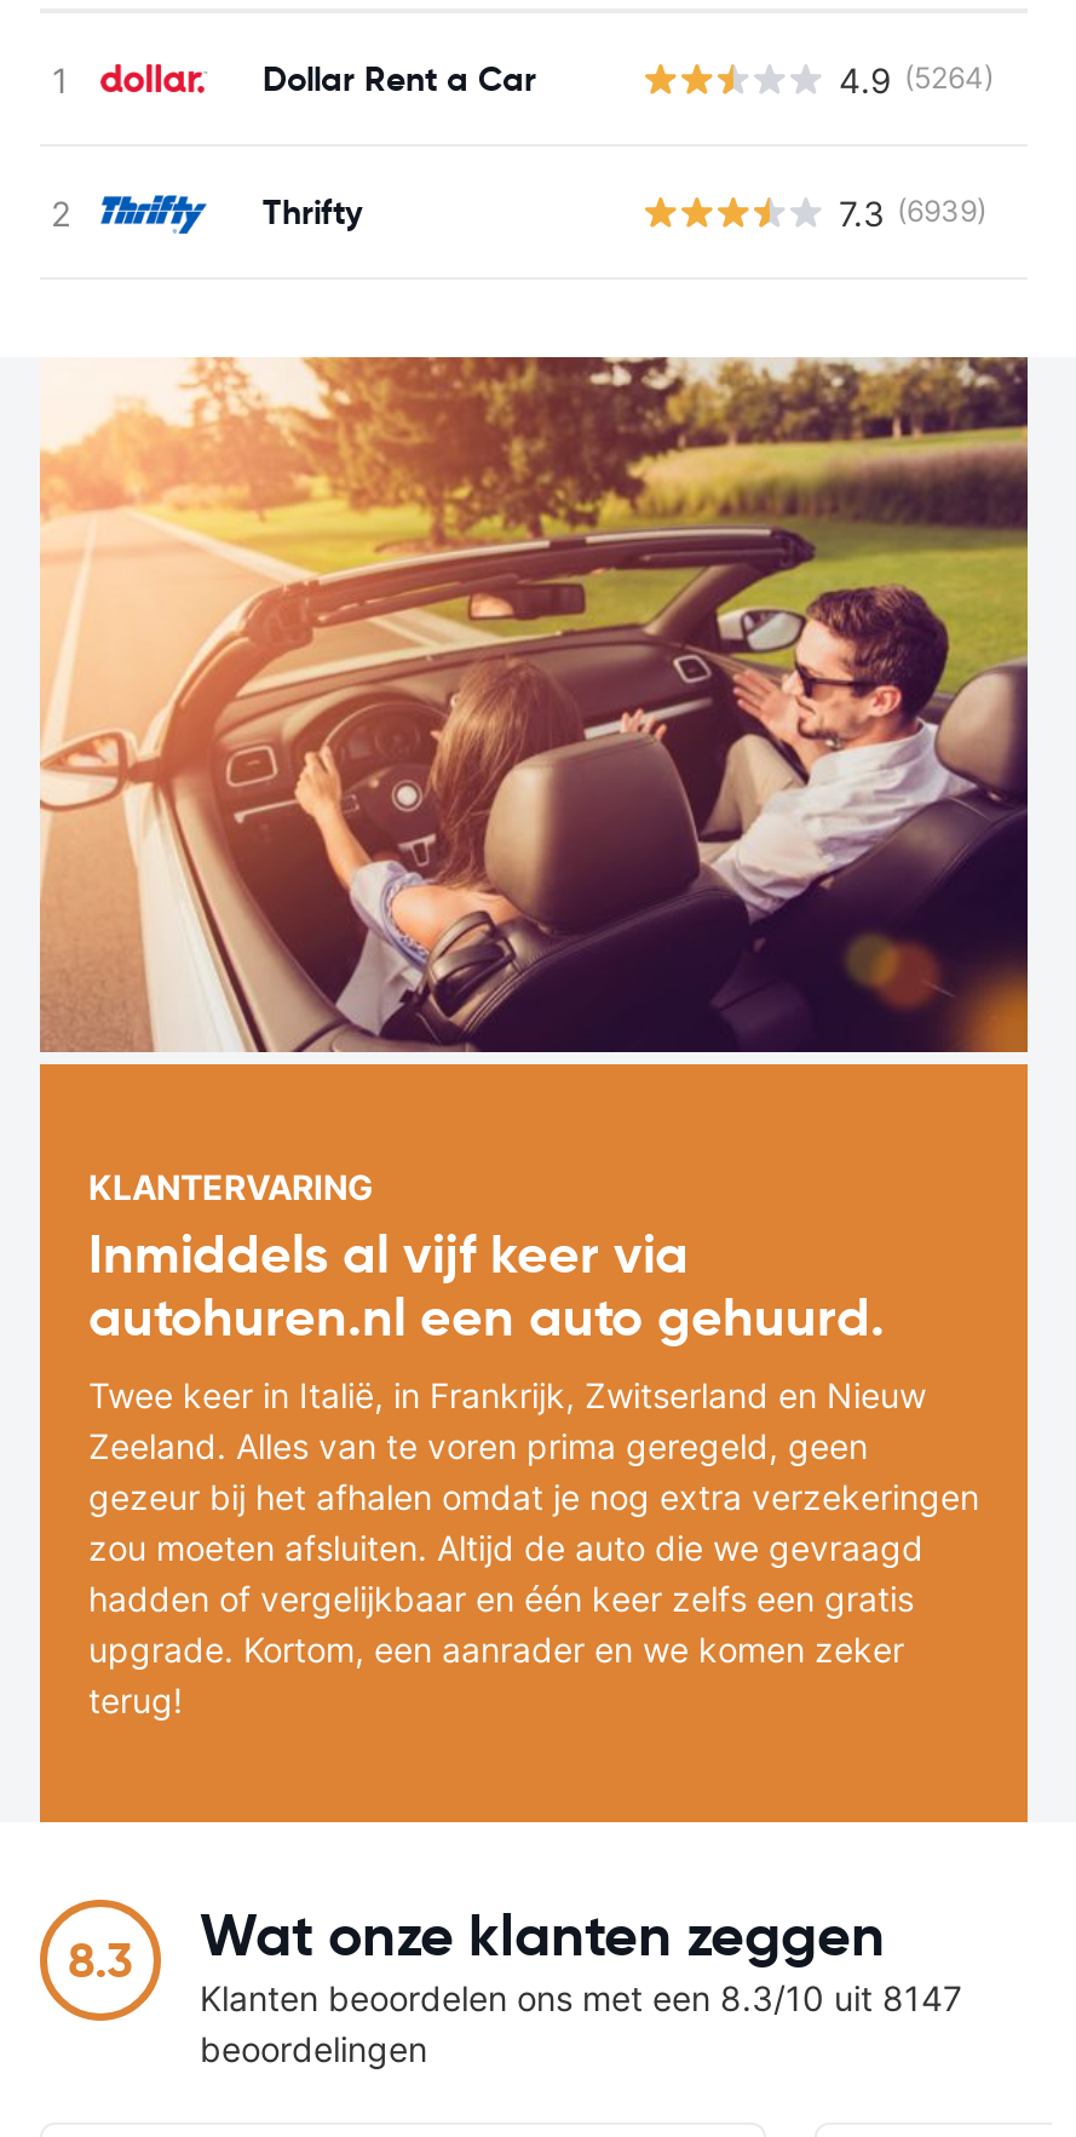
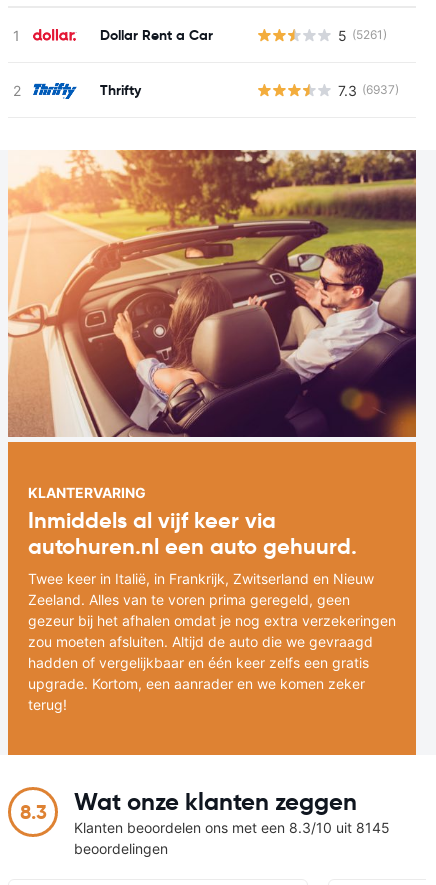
[839,58,994,99] 4.9 (5264) -> [338,26,387,43] 5 (5261)
[839,191,986,232] 7.3 (6939) -> [338,81,399,98] 7.3 (6937)
[200,1977,962,2018] Klanten beoordelen ons met een 8.3/10 uit 8147 -> [74,819,390,836] Klanten beoordelen ons met een 8.3/10 uit 8145

